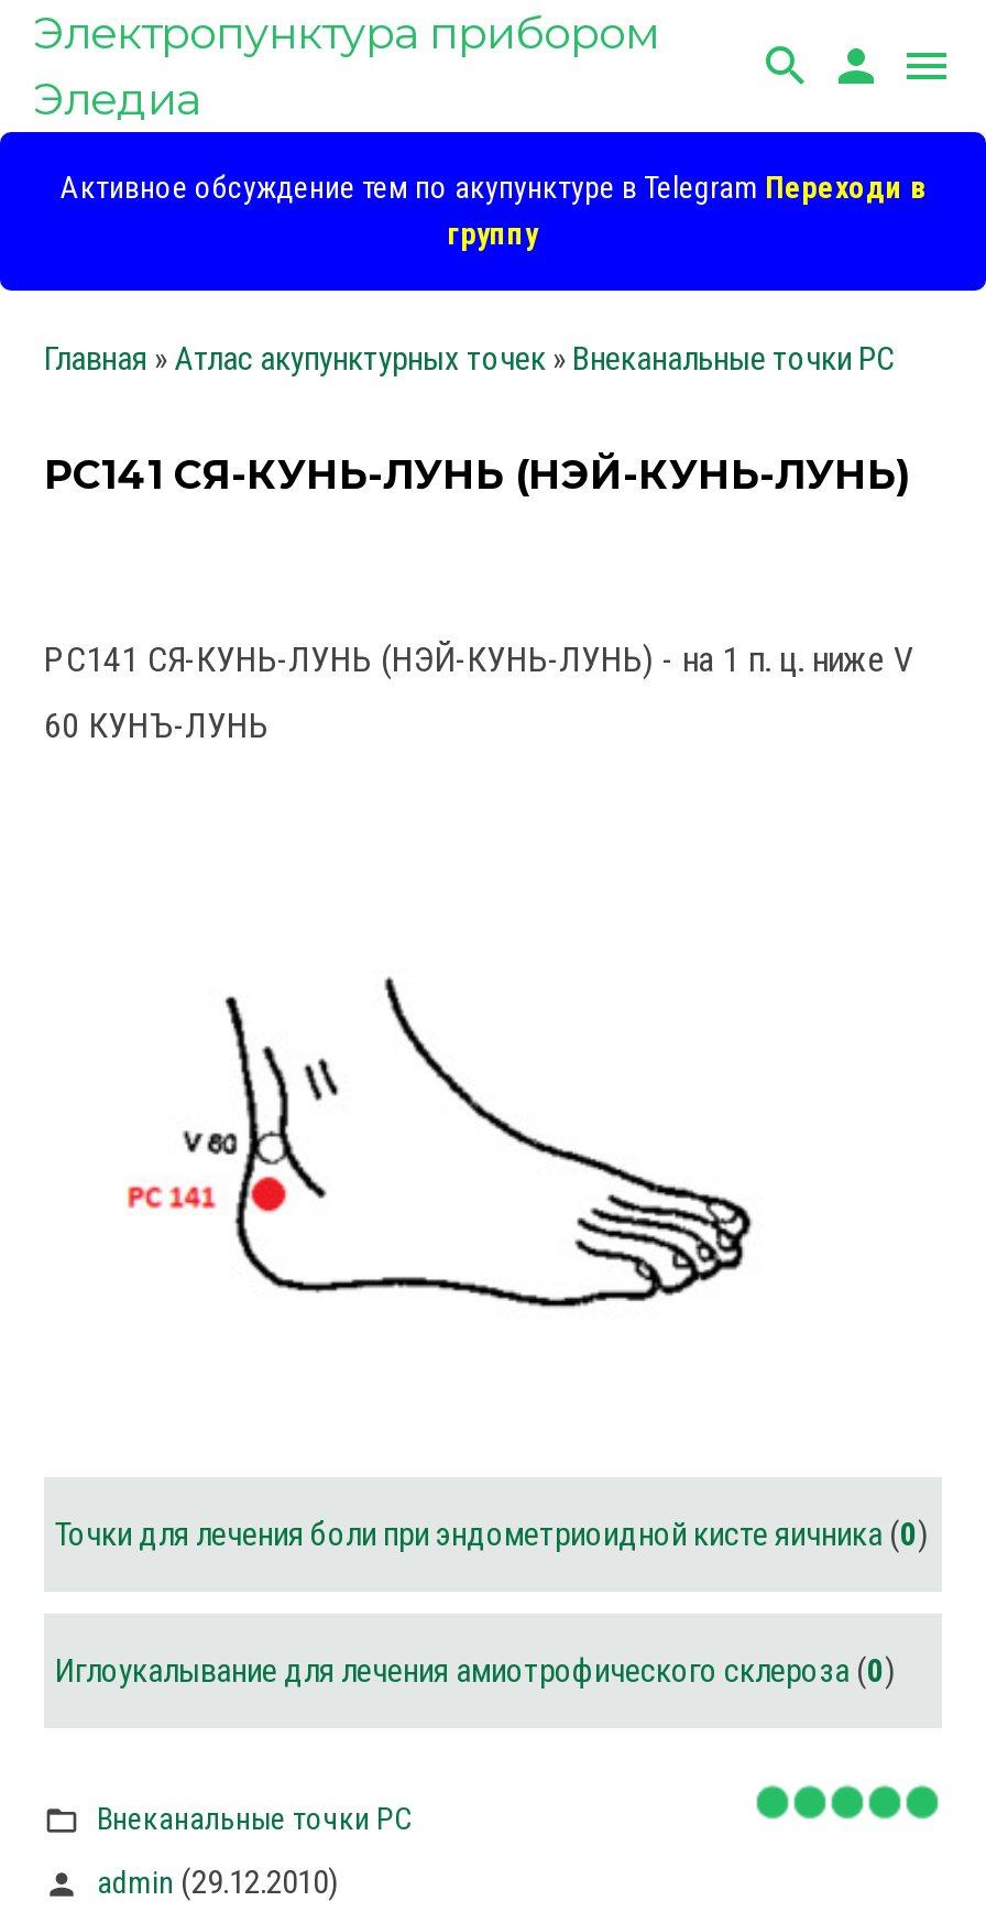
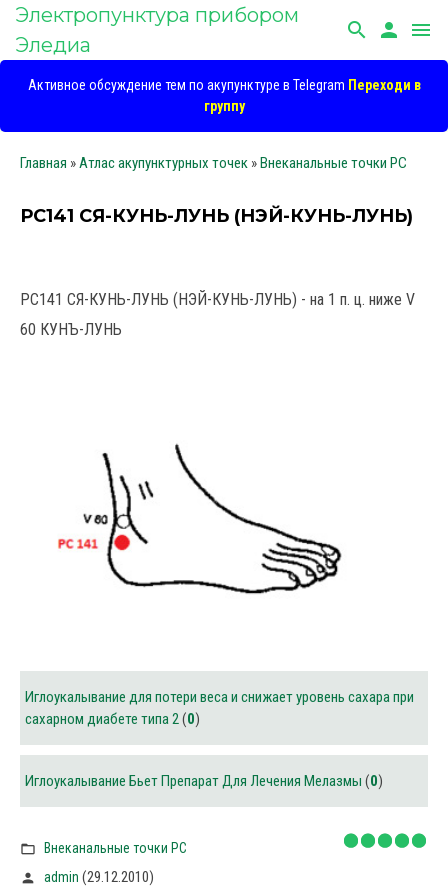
[55,1515,929,1554] Точки для лечения боли при эндометриоидной кисте яичника (0) -> [25,688,414,728] Иглоукалывание для потери веса и снижает уровень сахара при | сахарном диабете типа 2 (0)
[55,1651,896,1691] Иглоукалывание для лечения амиотрофического склероза (0) -> [25,772,383,790] Иглоукалывание Бьет Препарат Для Лечения Мелазмы (0)

